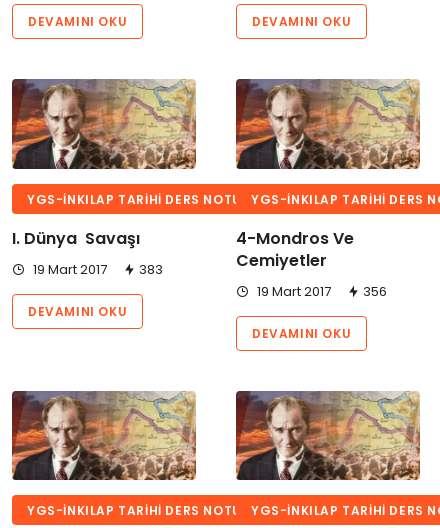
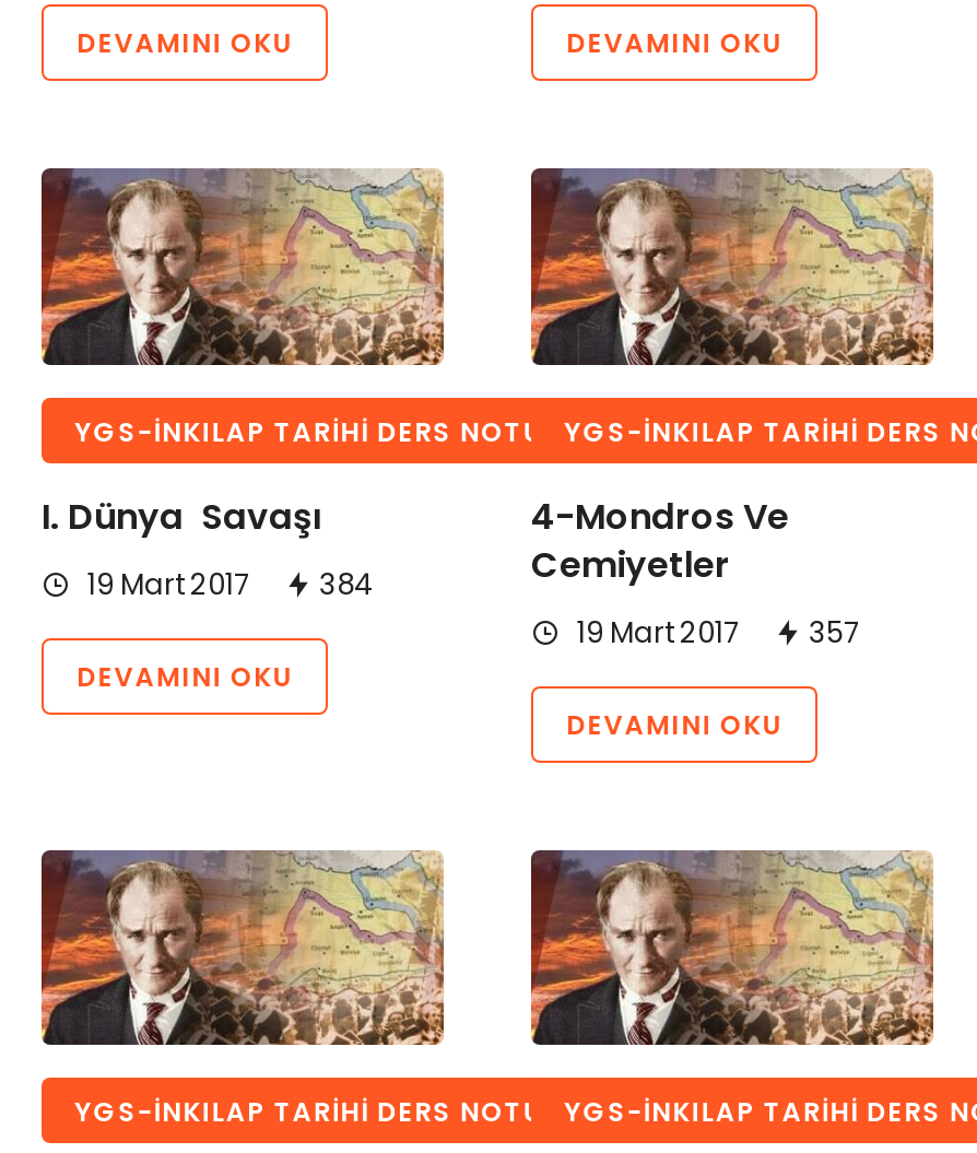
[30,259,163,278] 19 Mart 2017 383 -> [81,563,374,604] 19 Mart 2017 384
[254,281,387,300] 19 Mart 2017 356 -> [570,611,859,652] 19 Mart 2017 357

